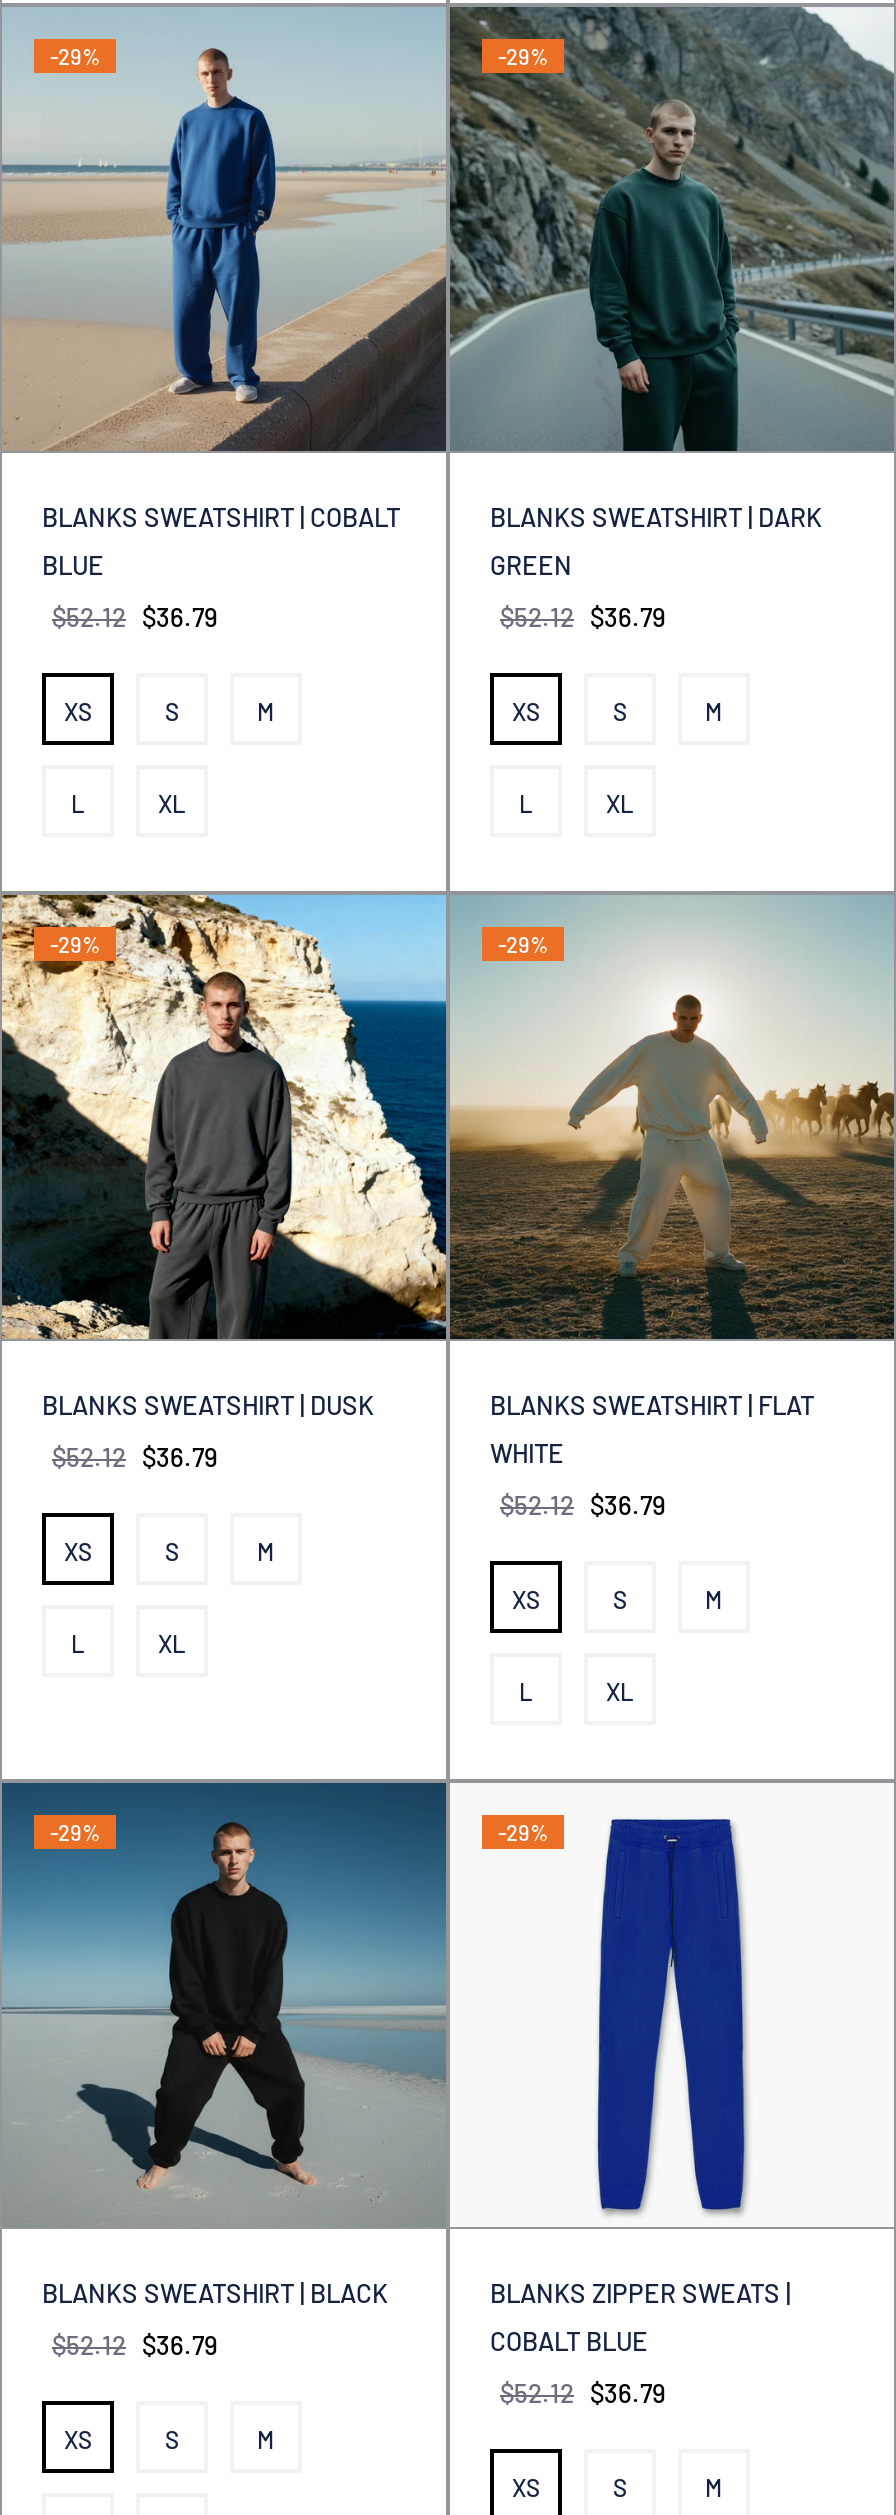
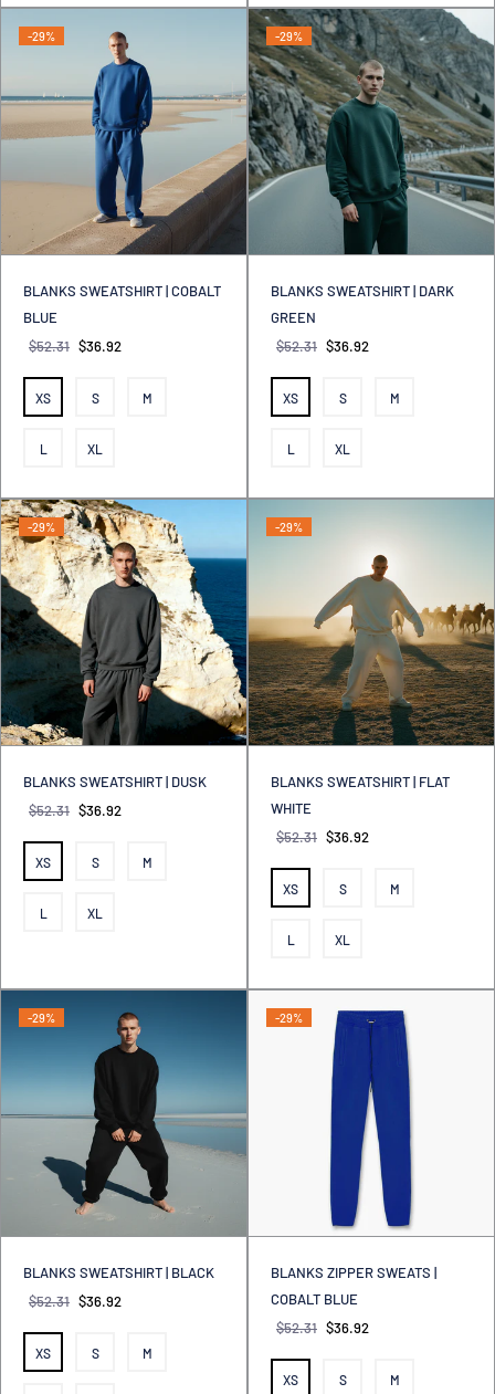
[52,602,218,634] $52.12 $36.79 -> [29,337,122,354] $52.31 $36.92
[500,602,666,634] $52.12 $36.79 -> [276,337,369,354] $52.31 $36.92
[52,1442,218,1474] $52.12 $36.79 -> [29,801,122,819] $52.31 $36.92
[500,1490,666,1522] $52.12 $36.79 -> [276,828,369,845] $52.31 $36.92
[52,2330,218,2362] $52.12 $36.79 -> [29,1292,122,1310] $52.31 $36.92
[500,2378,666,2410] $52.12 $36.79 -> [276,1318,369,1336] $52.31 $36.92

